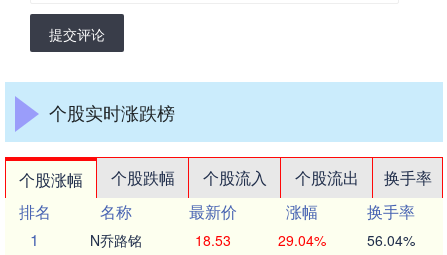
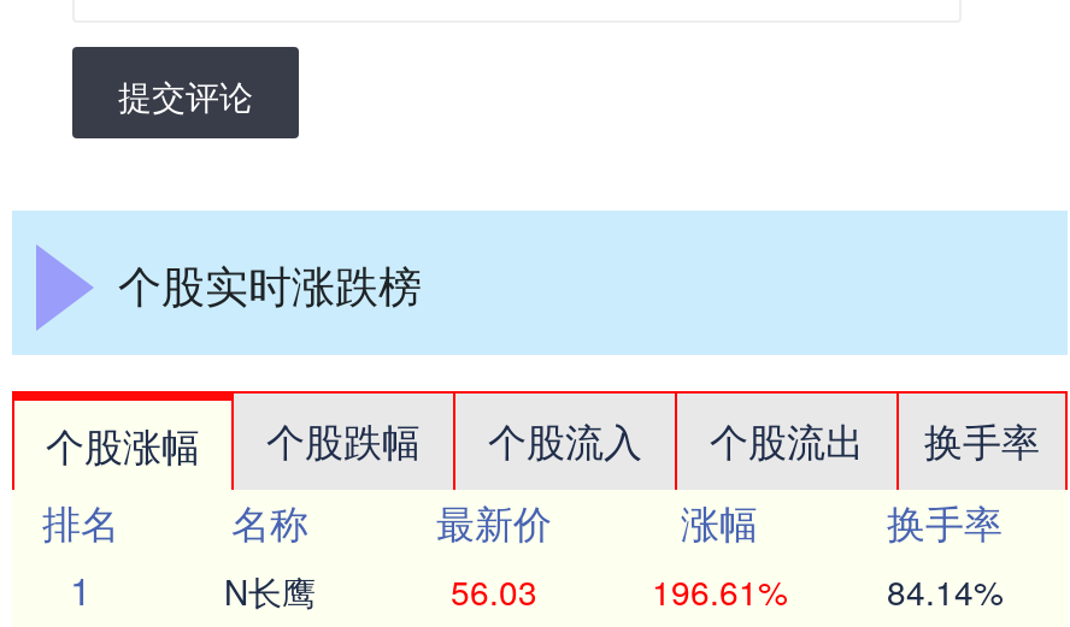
[90,230,414,250] N乔路铭 | 18.53 | 29.04% | 56.04% -> [224,566,1003,614] N长鹰 | 56.03 | 196.61% | 84.14%

